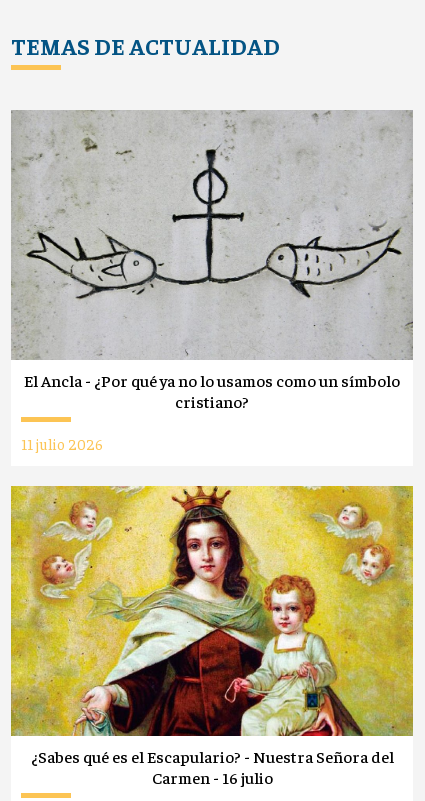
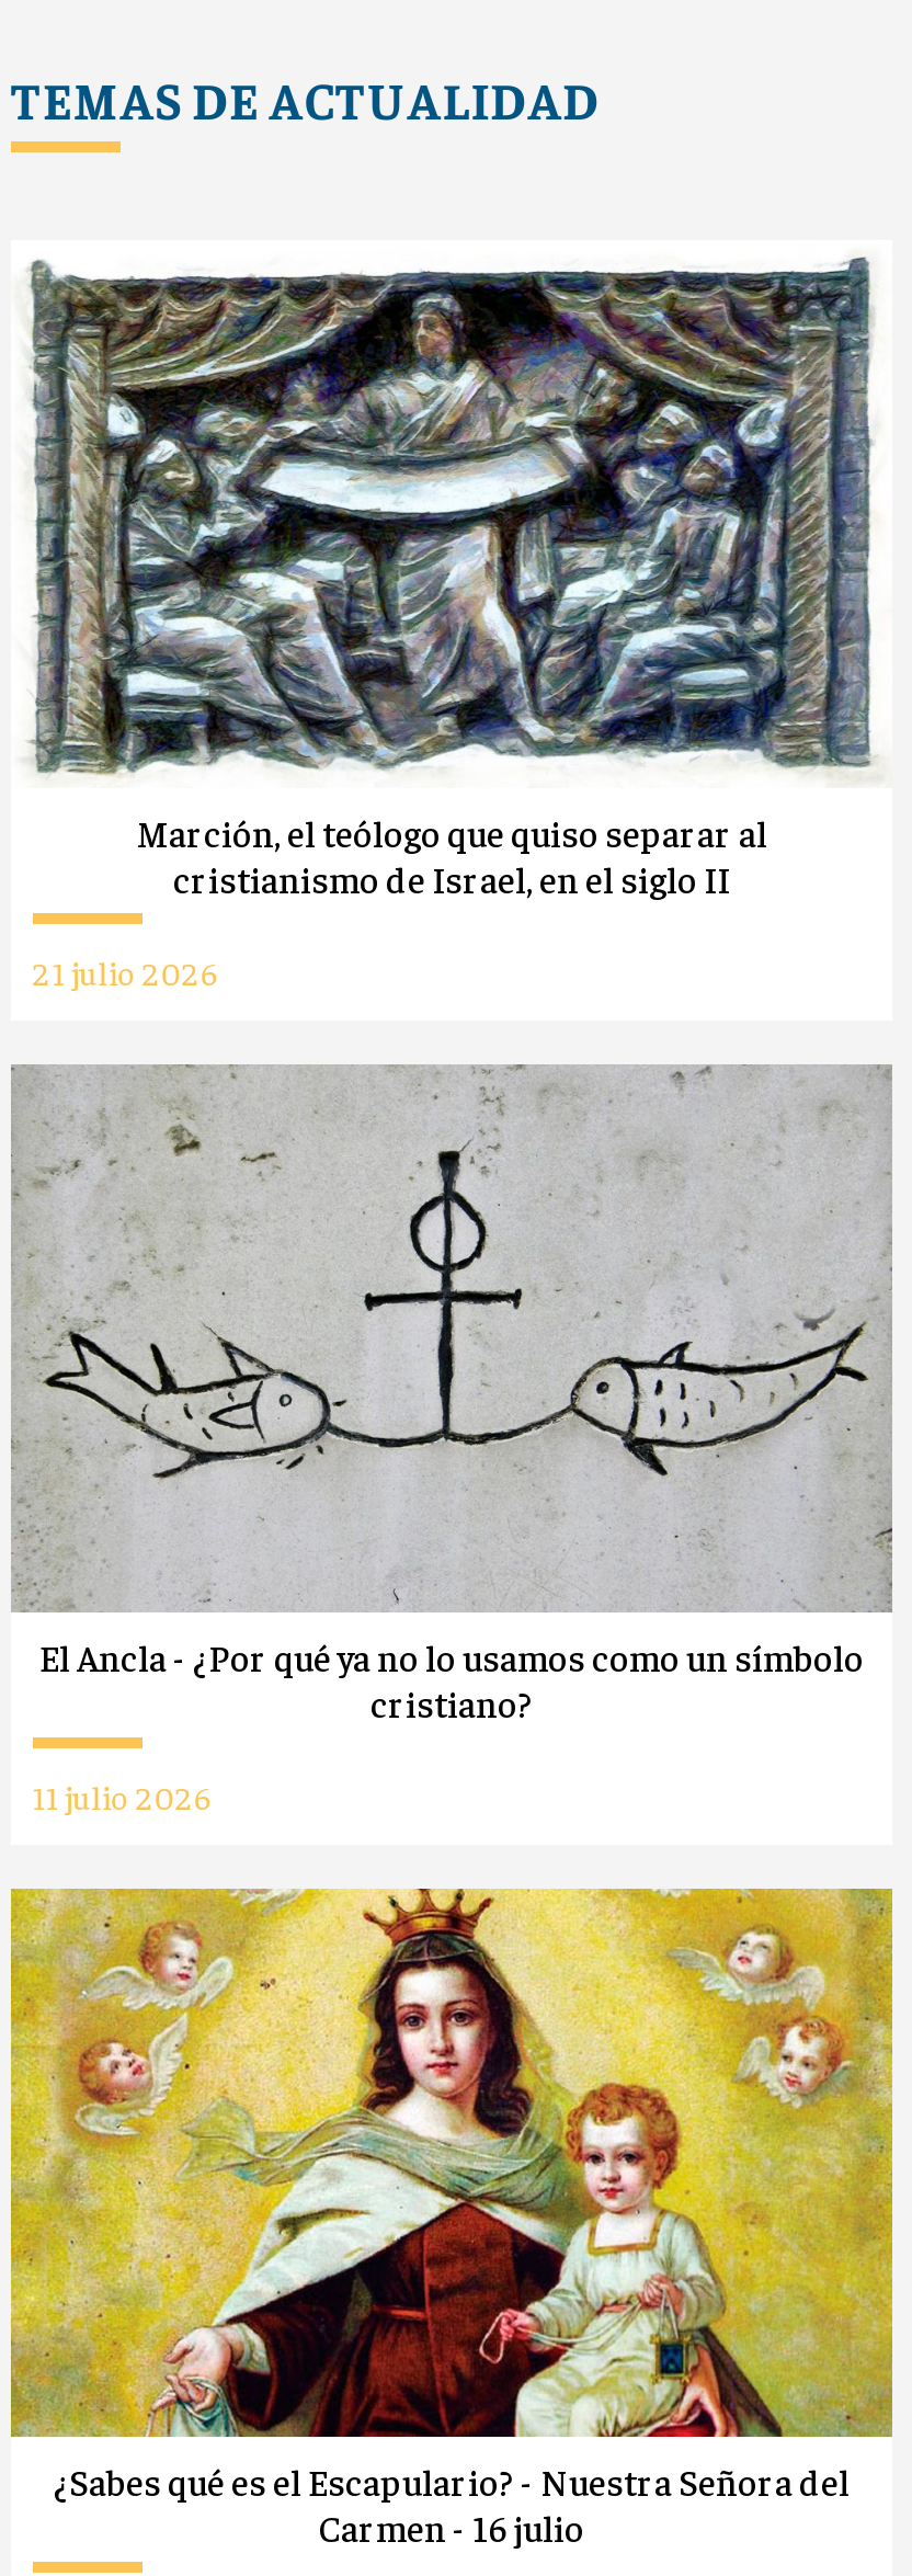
none -> [29,255,873,992] [image] | Marción, el teólogo que quiso separar al | cristianismo de Israel, en el siglo II | 21 julio 2026

